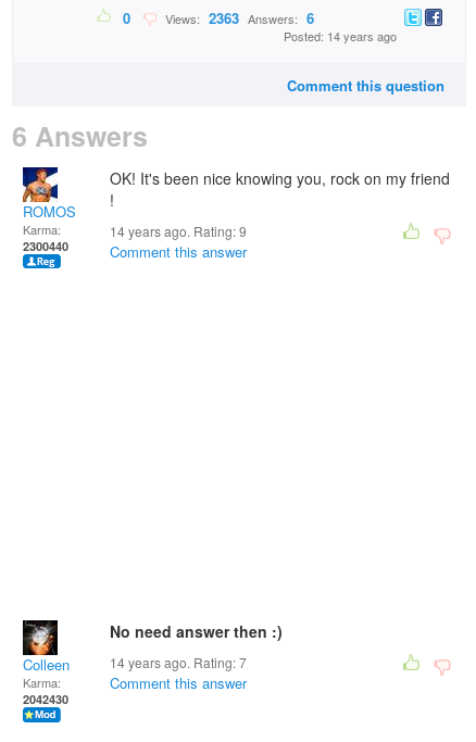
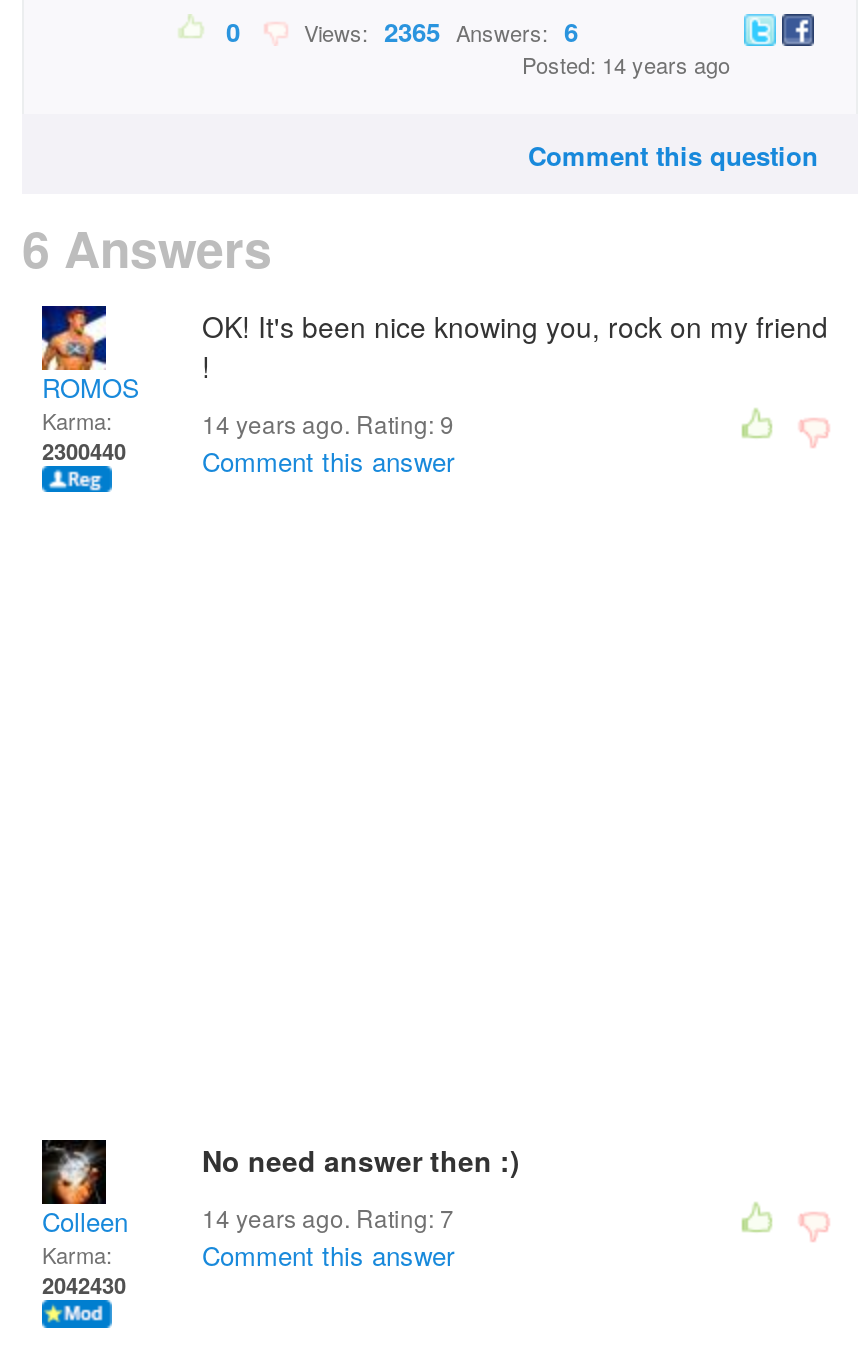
[159,8,314,28] Views: 2363 Answers: 6 -> [292,12,578,50] Views: 2365 Answers: 6

